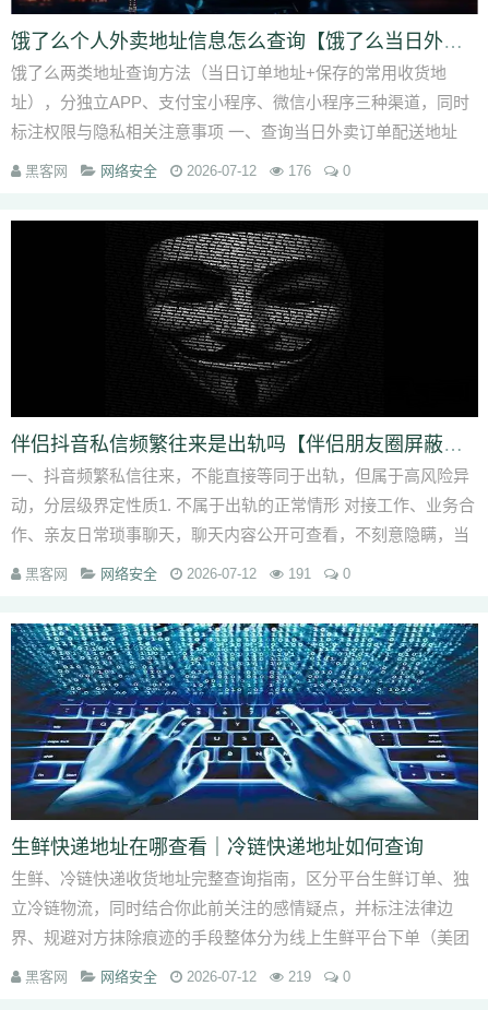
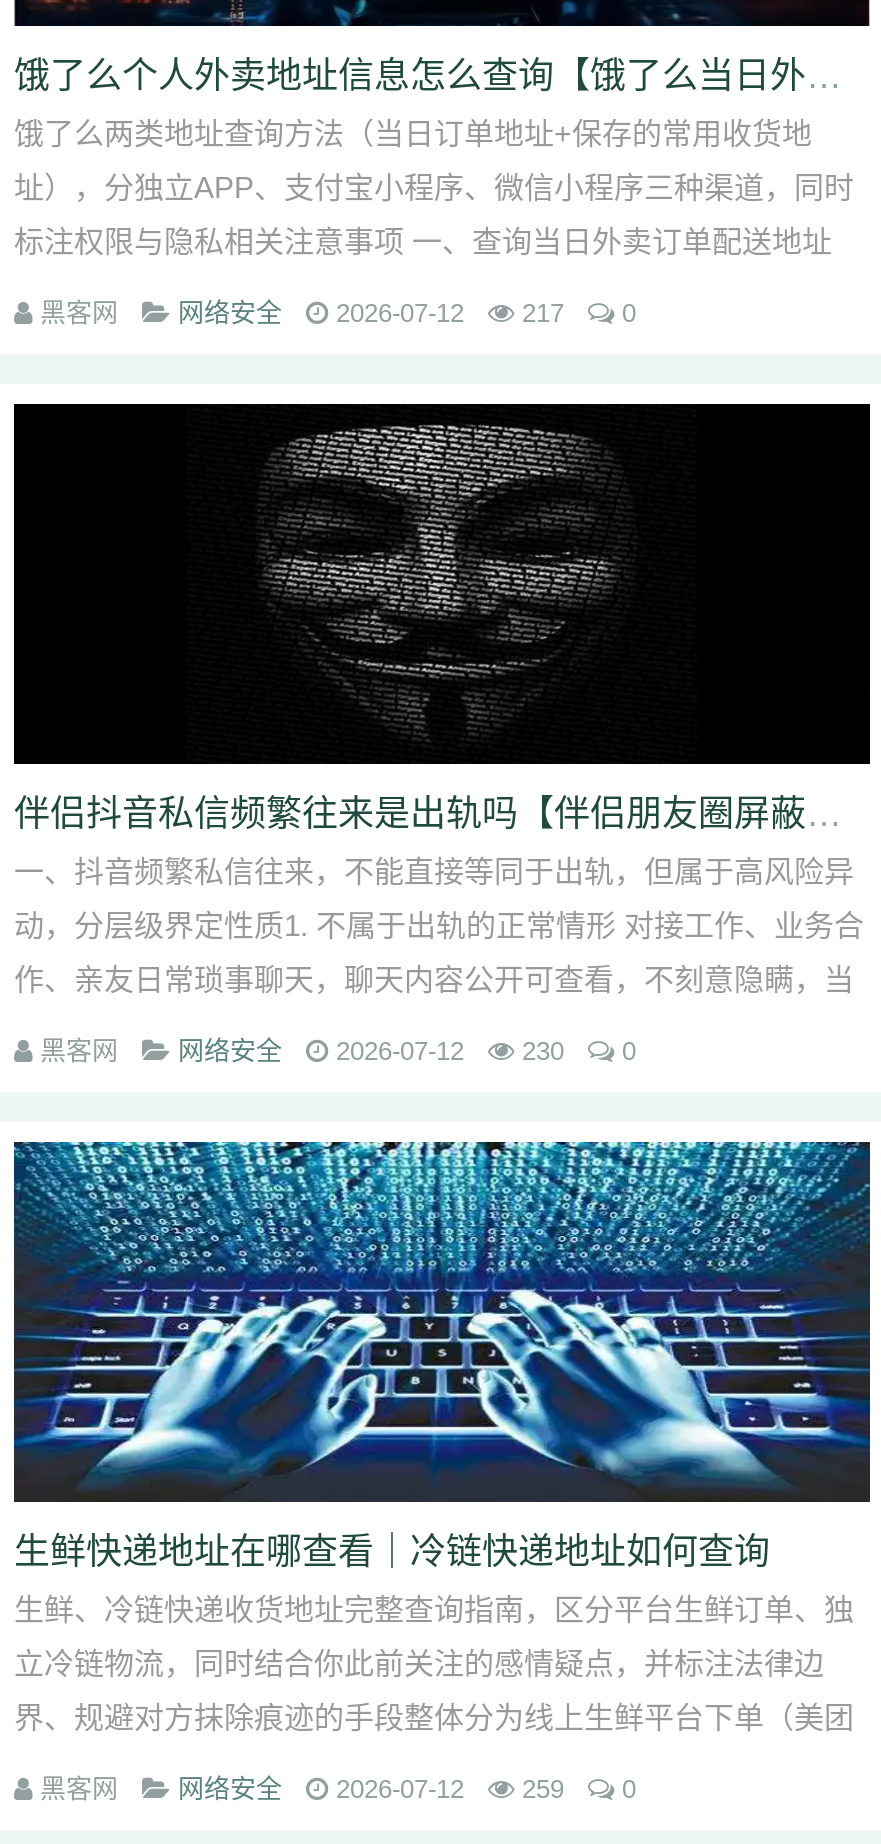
[288,163,311,179] 176 -> [522,298,564,328] 217
[288,566,311,582] 191 -> [522,1036,564,1066] 230
[288,969,311,985] 219 -> [522,1774,564,1804] 259

